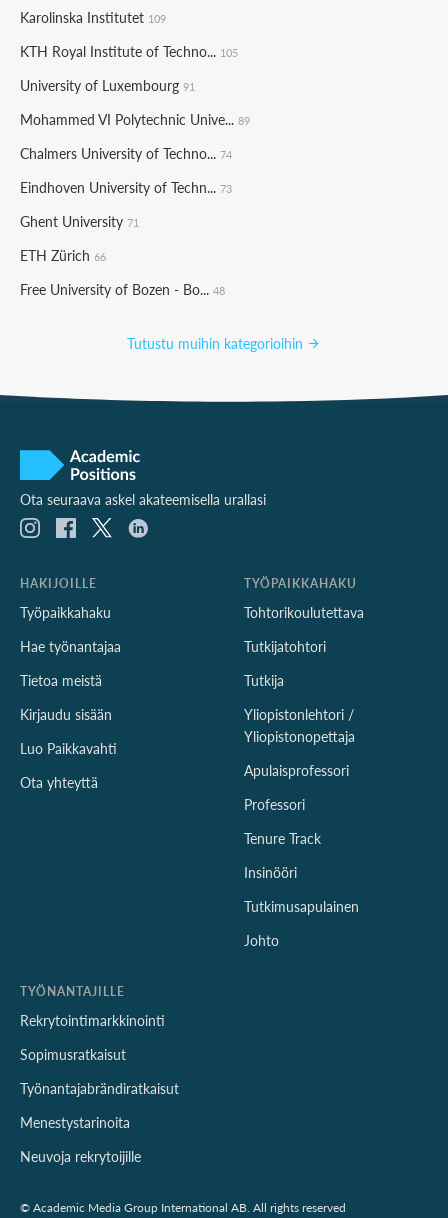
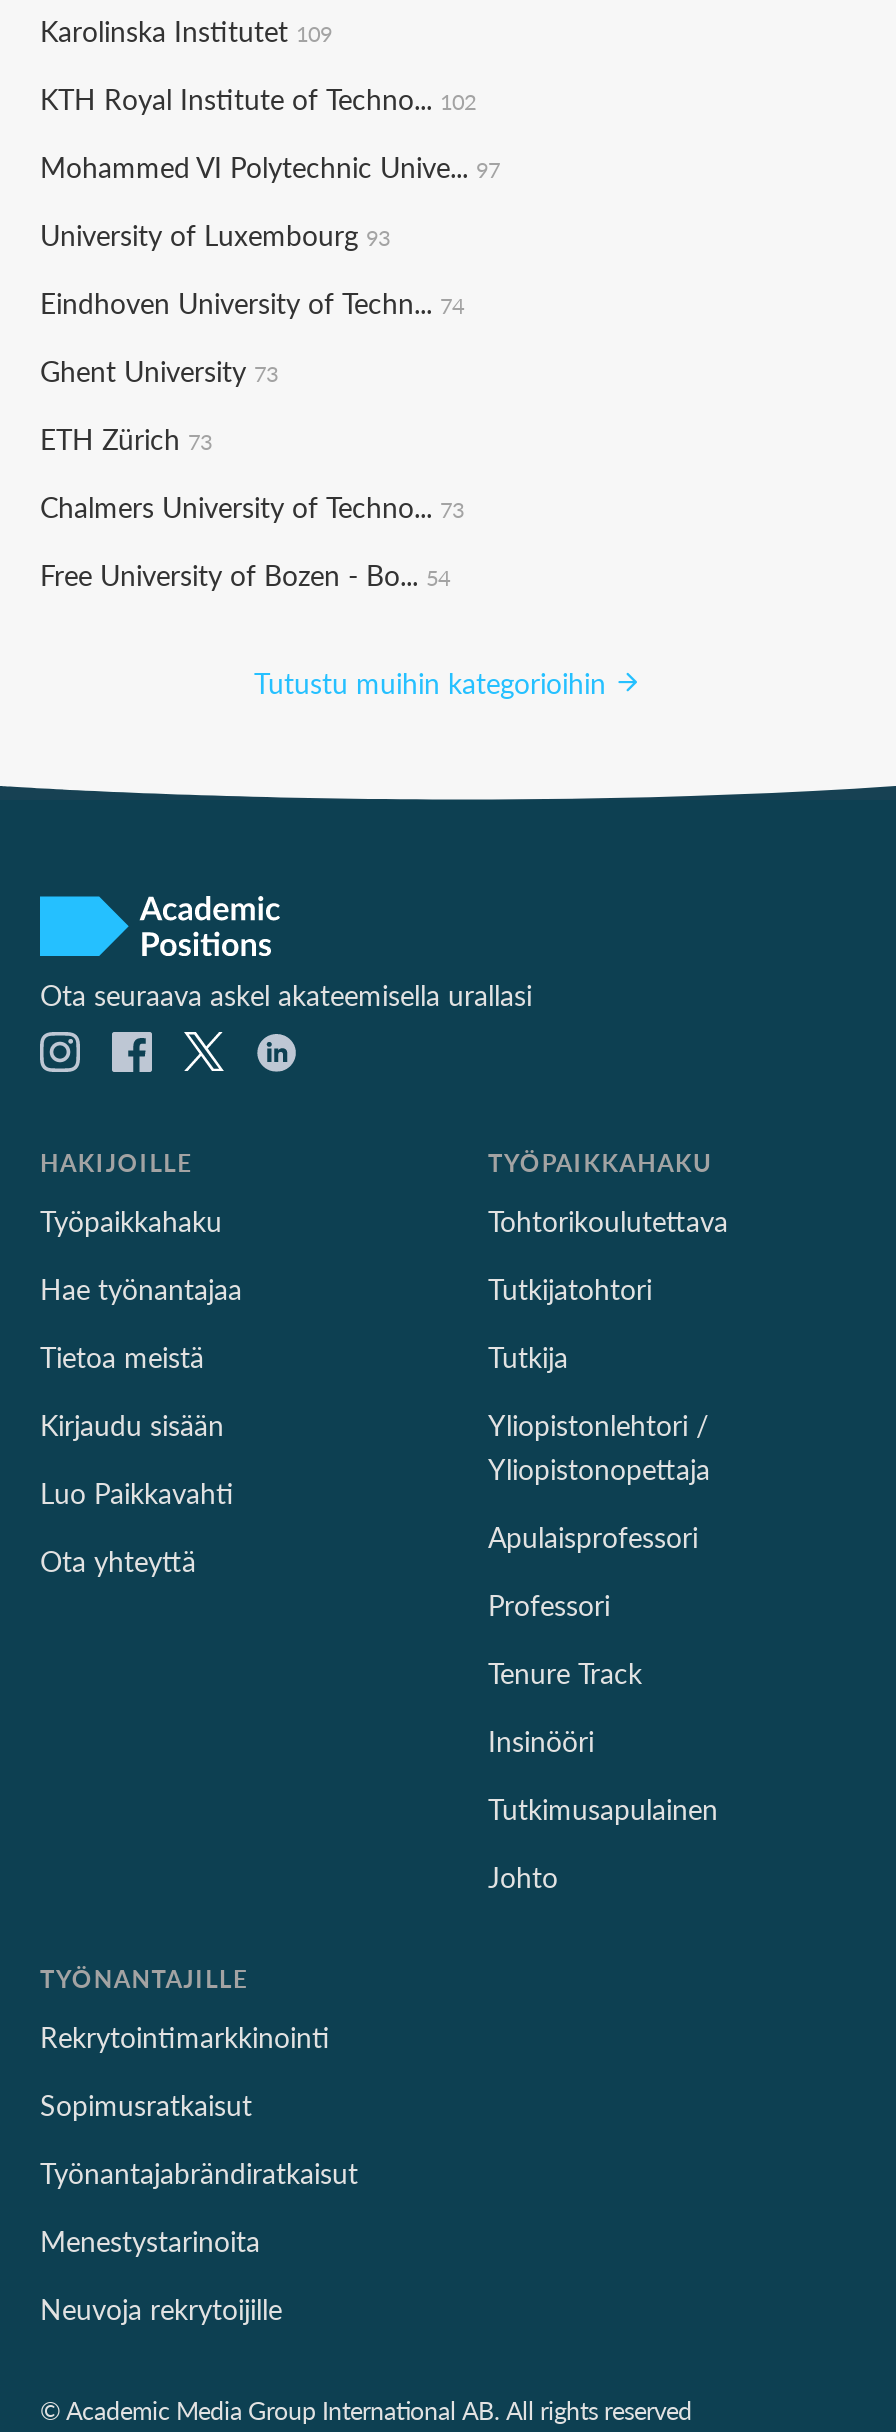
[20,41,238,61] KTH Royal Institute of Techno... 105 -> [40,78,476,118] KTH Royal Institute of Techno... 102
[20,75,195,95] University of Luxembourg 91 -> [40,146,500,186] Mohammed VI Polytechnic Unive... 97
[20,109,250,129] Mohammed VI Polytechnic Unive... 89 -> [40,214,390,254] University of Luxembourg 93
[20,143,232,163] Chalmers University of Techno... 74 -> [40,282,464,322] Eindhoven University of Techn... 74
[20,177,232,197] Eindhoven University of Techn... 73 -> [40,350,278,390] Ghent University 73
[20,211,139,231] Ghent University 71 -> [40,418,212,458] ETH Zürich 73
[20,245,106,265] ETH Zürich 66 -> [40,486,464,526] Chalmers University of Techno... 73
[20,279,225,299] Free University of Bozen - Bo... 48 -> [40,554,450,594] Free University of Bozen - Bo... 54

